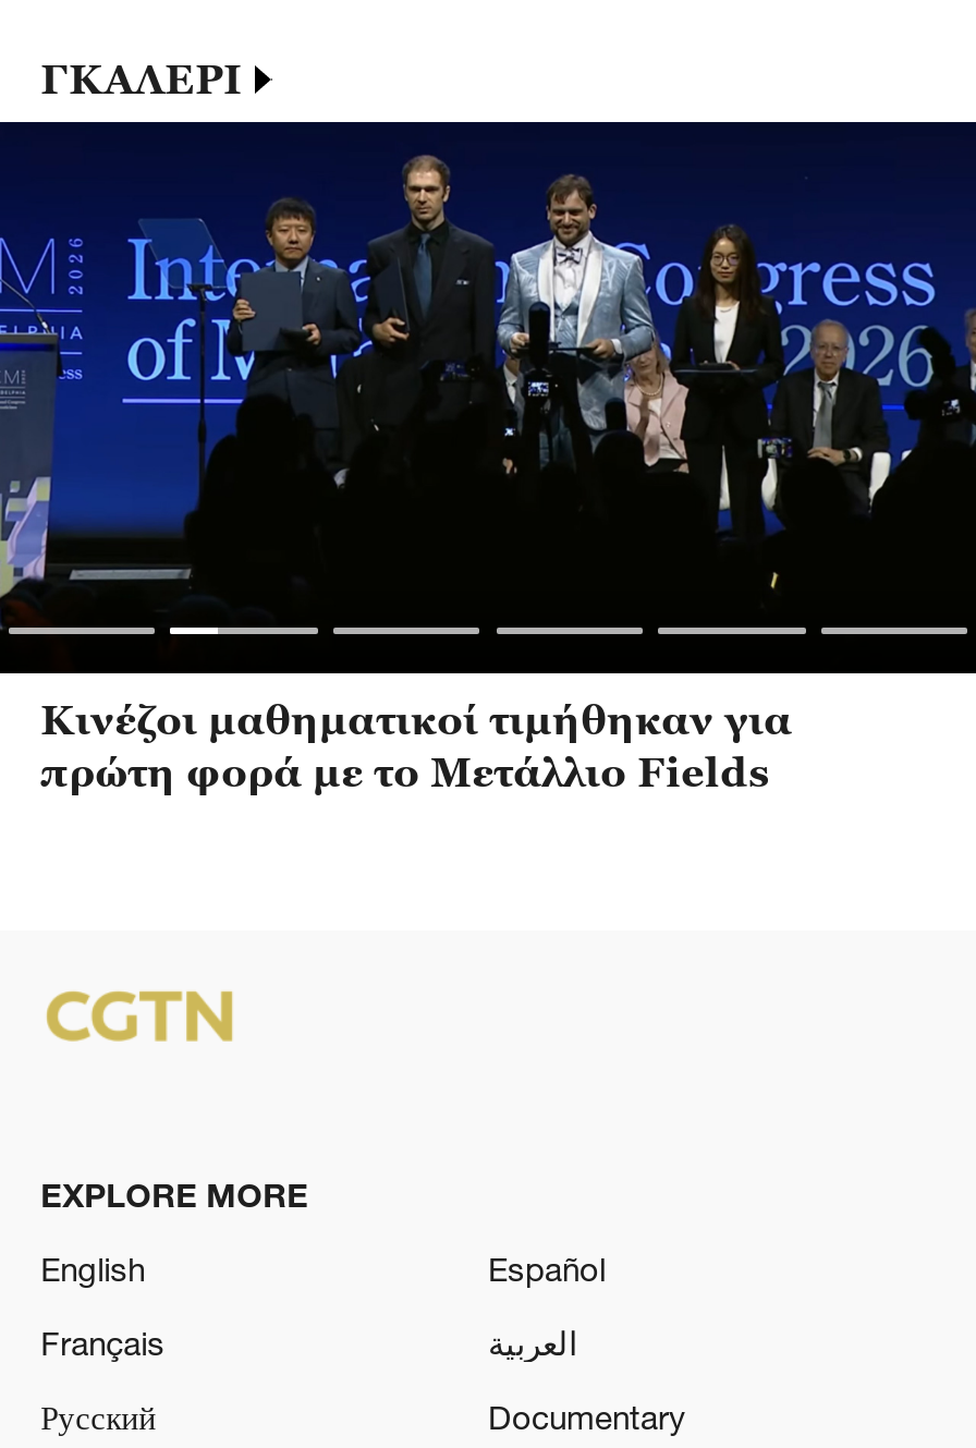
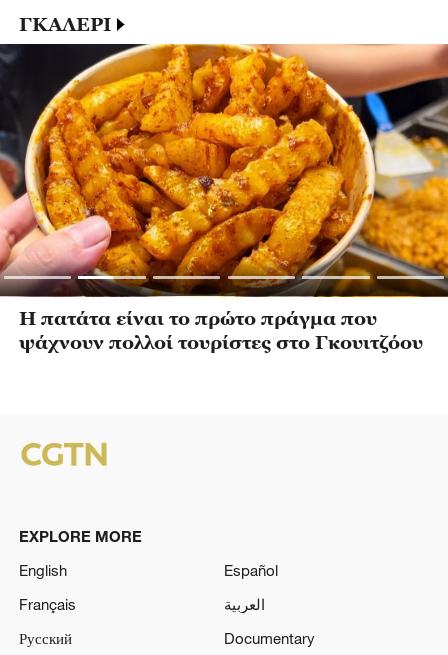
[7,120,969,795] [image] | Κινέζοι μαθηματικοί τιμήθηκαν για | πρώτη φορά με το Μετάλλιο Fields -> [3,43,445,353] [image] | Η πατάτα είναι το πρώτο πράγμα που | ψάχνουν πολλοί τουρίστες στο Γκουιτζόου

